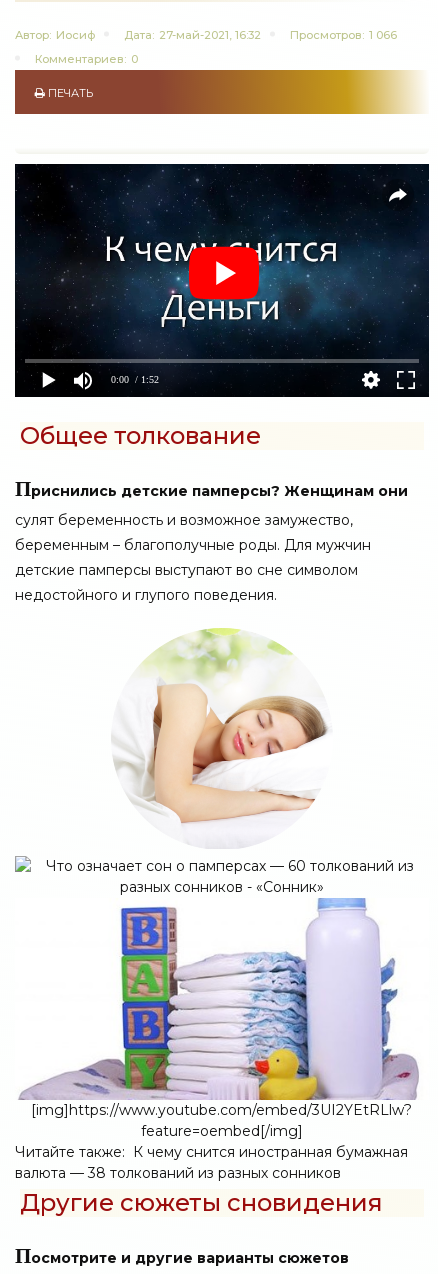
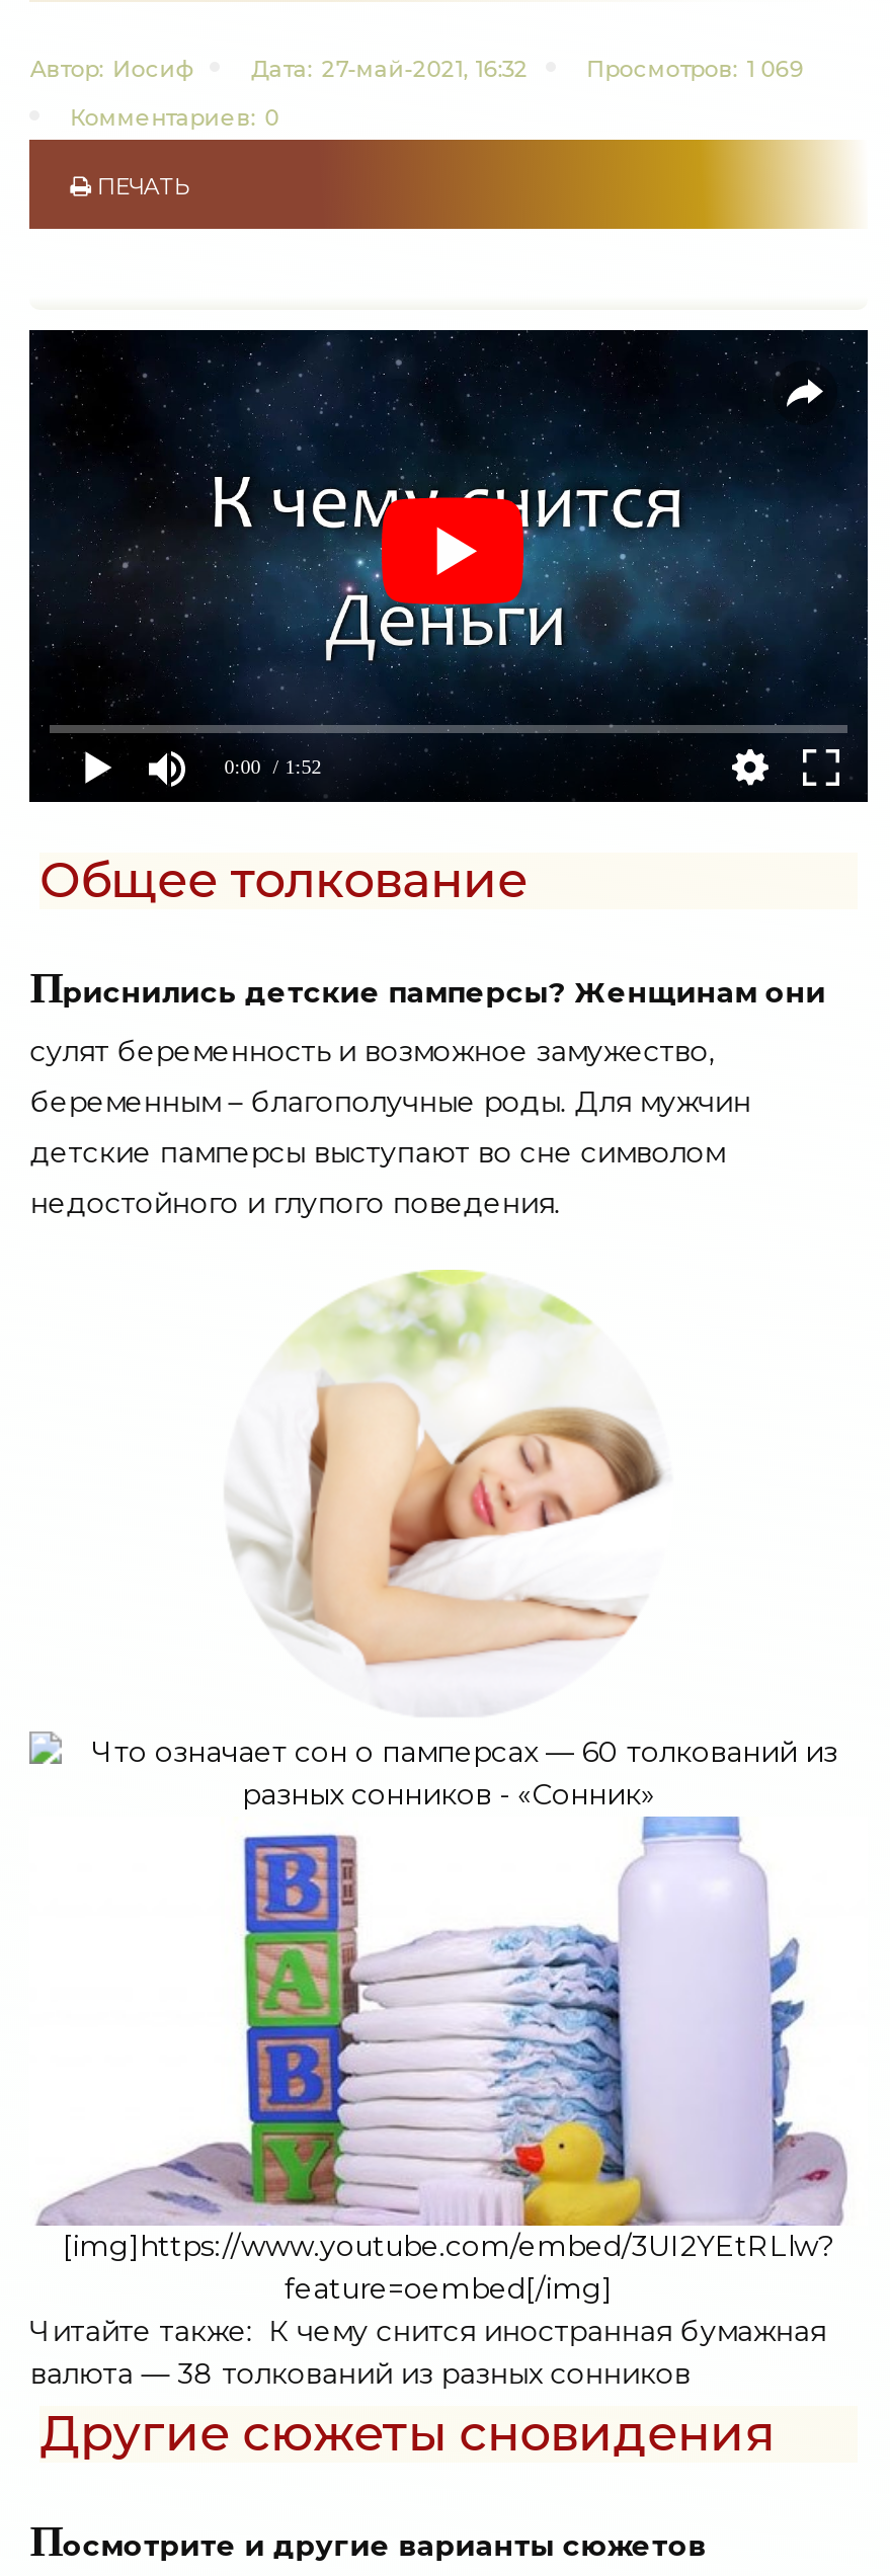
[290,28,397,42] Просмотров: 1 066 -> [587,55,803,83] Просмотров: 1 069

